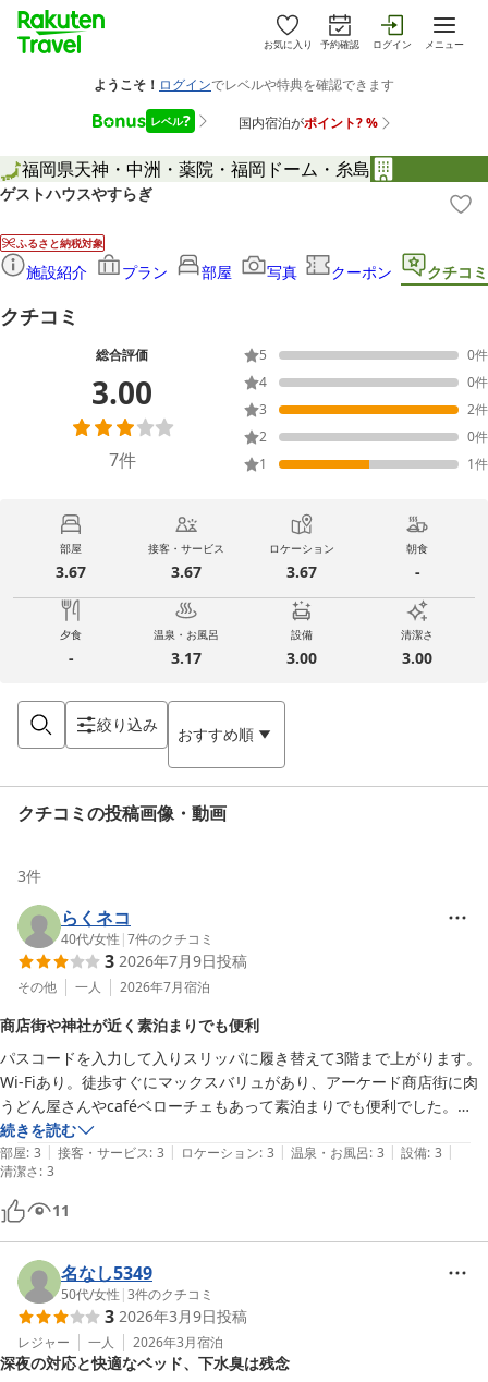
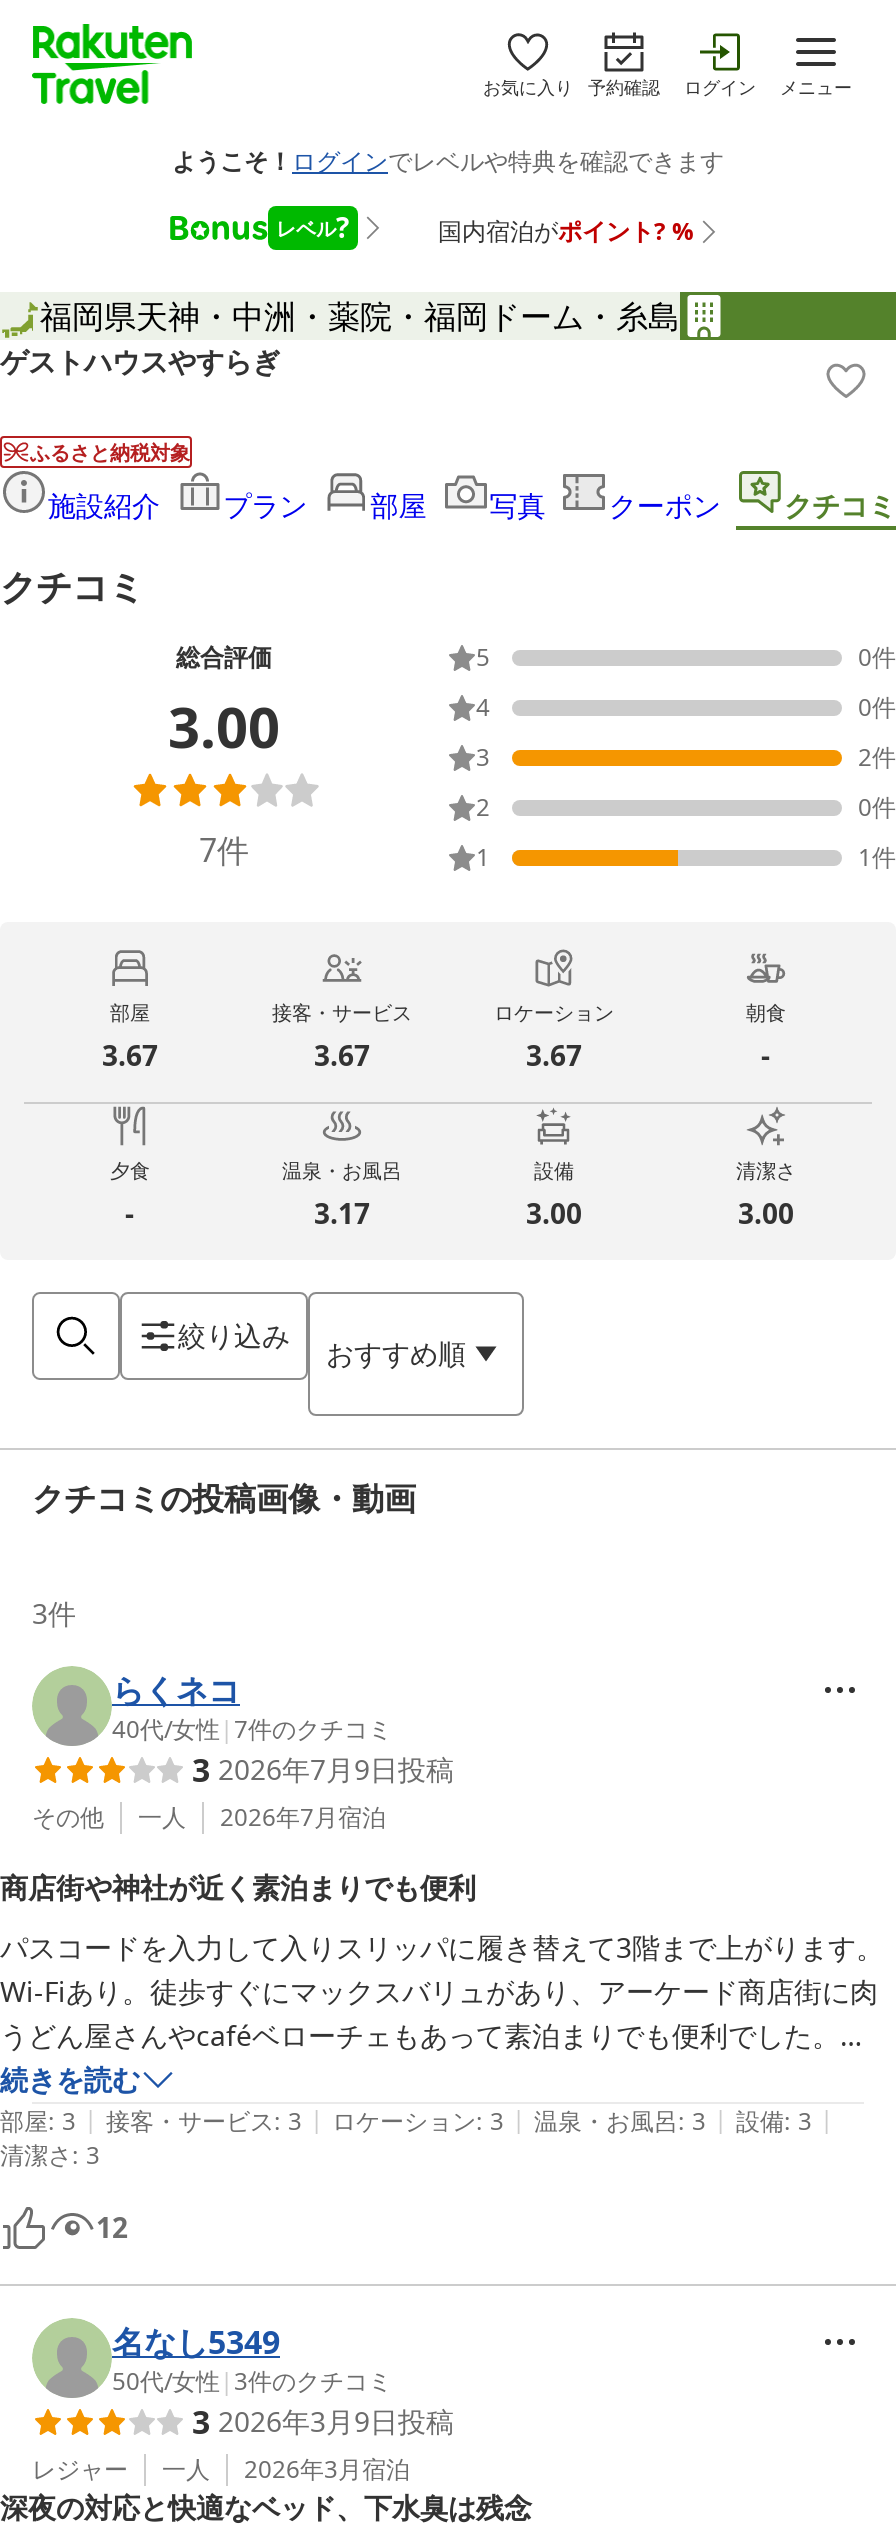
[52,1200,70,1221] 11 -> [96,2208,128,2246] 12

